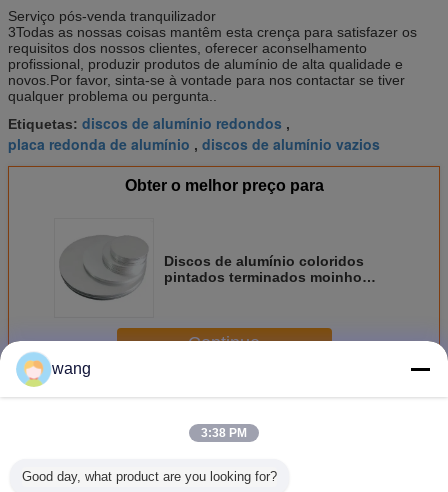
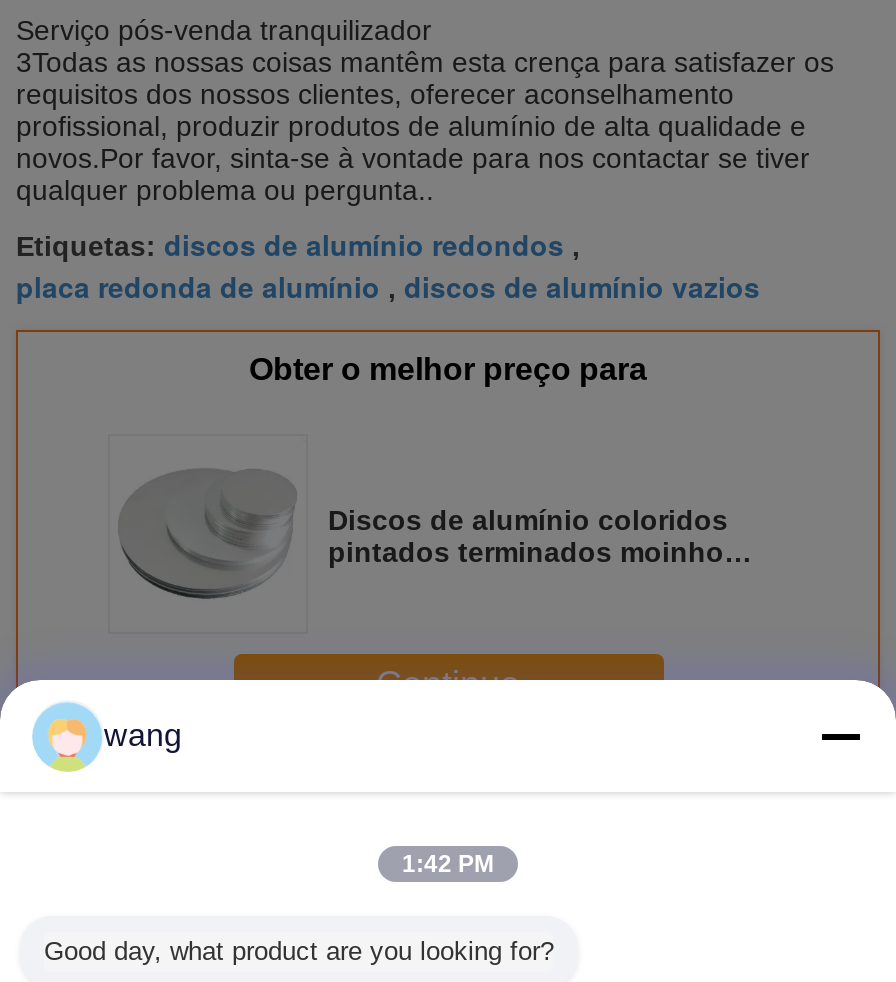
[201,426,247,440] 3:38 PM -> [402,850,494,878] 1:42 PM

